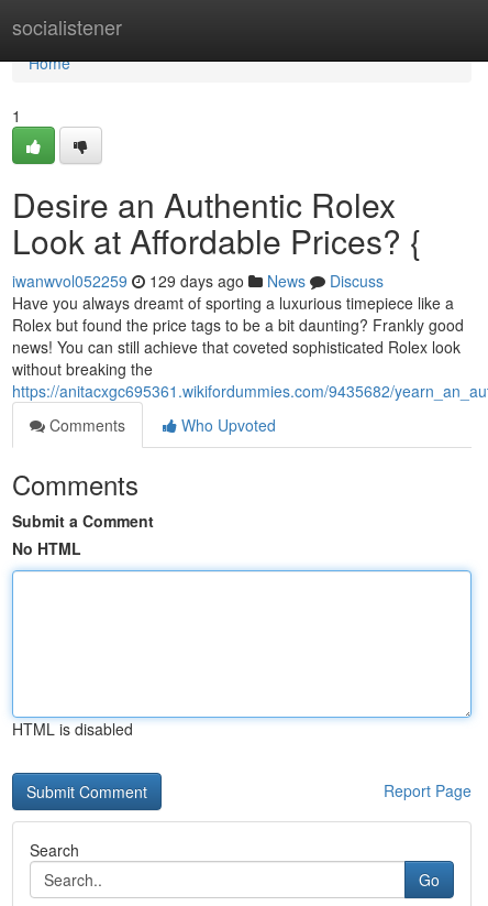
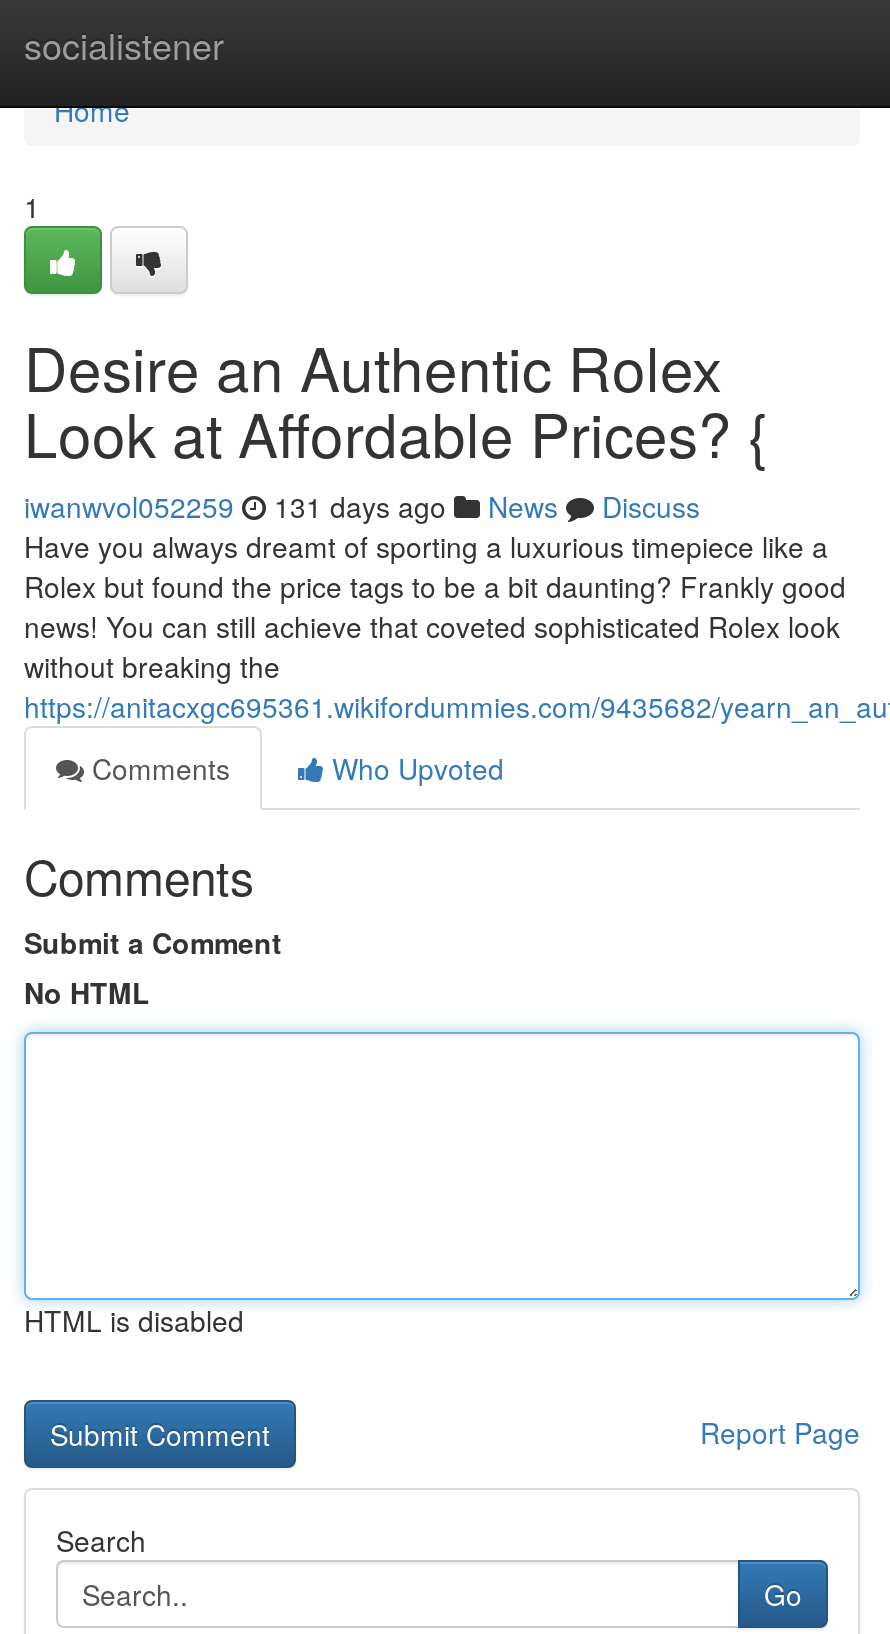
[12,270,384,292] iwanwvol052259 129 days ago News Discuss -> [24,486,700,526] iwanwvol052259 131 days ago News Discuss

